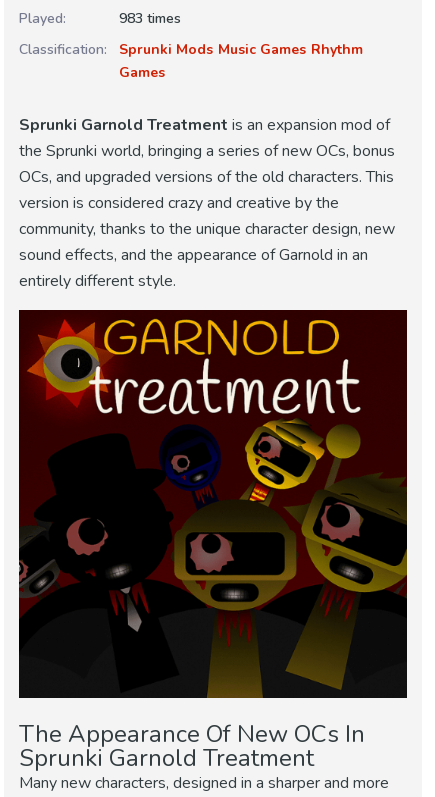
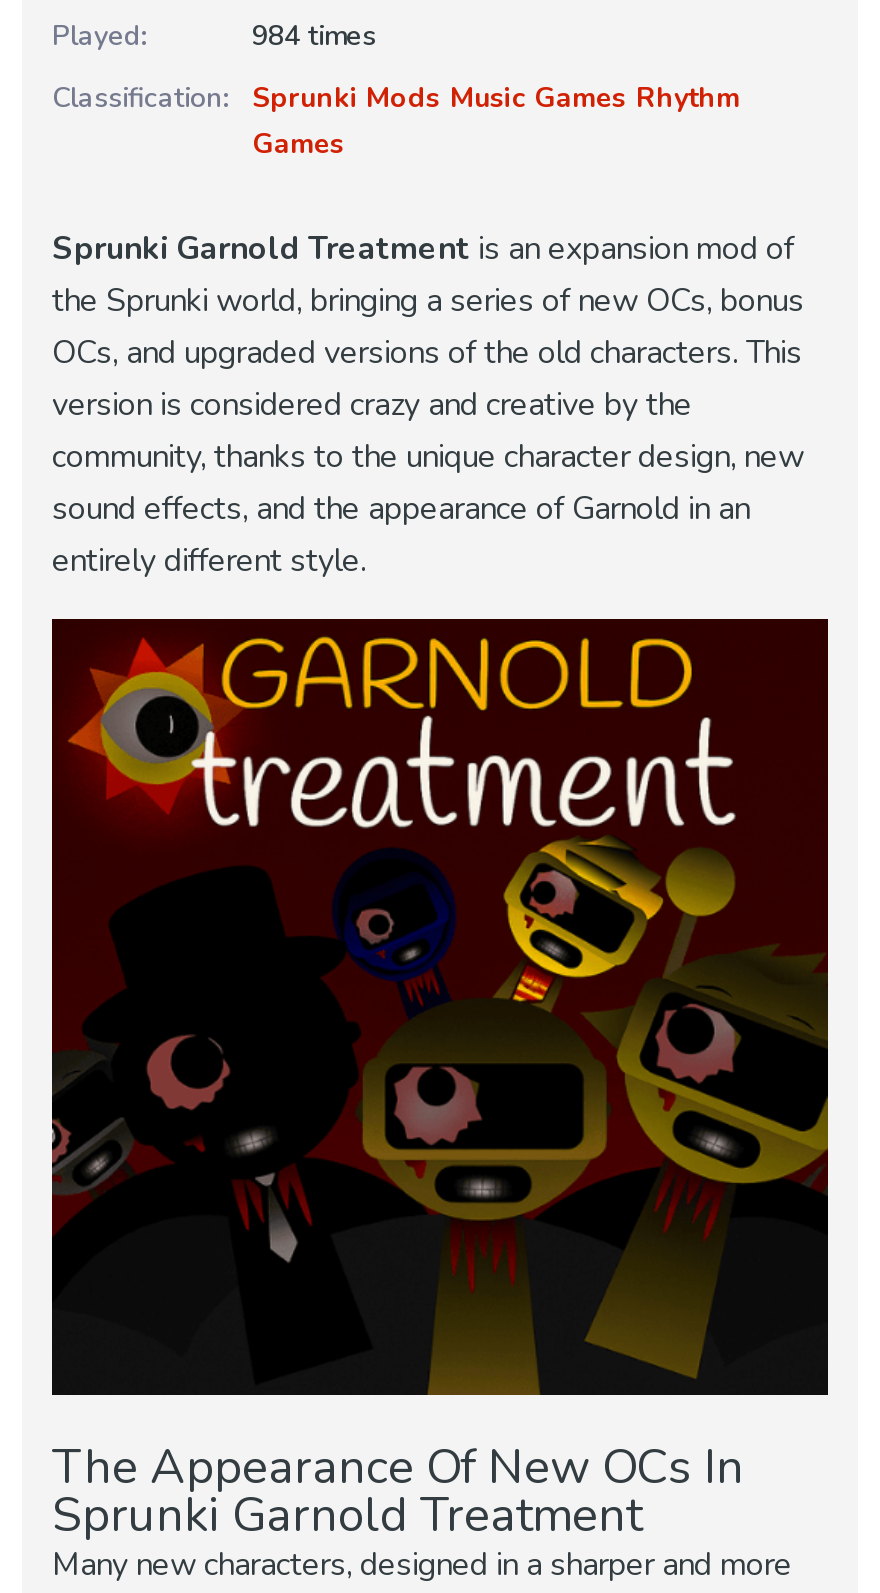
[119,9,181,28] 983 times -> [252,17,376,55] 984 times

